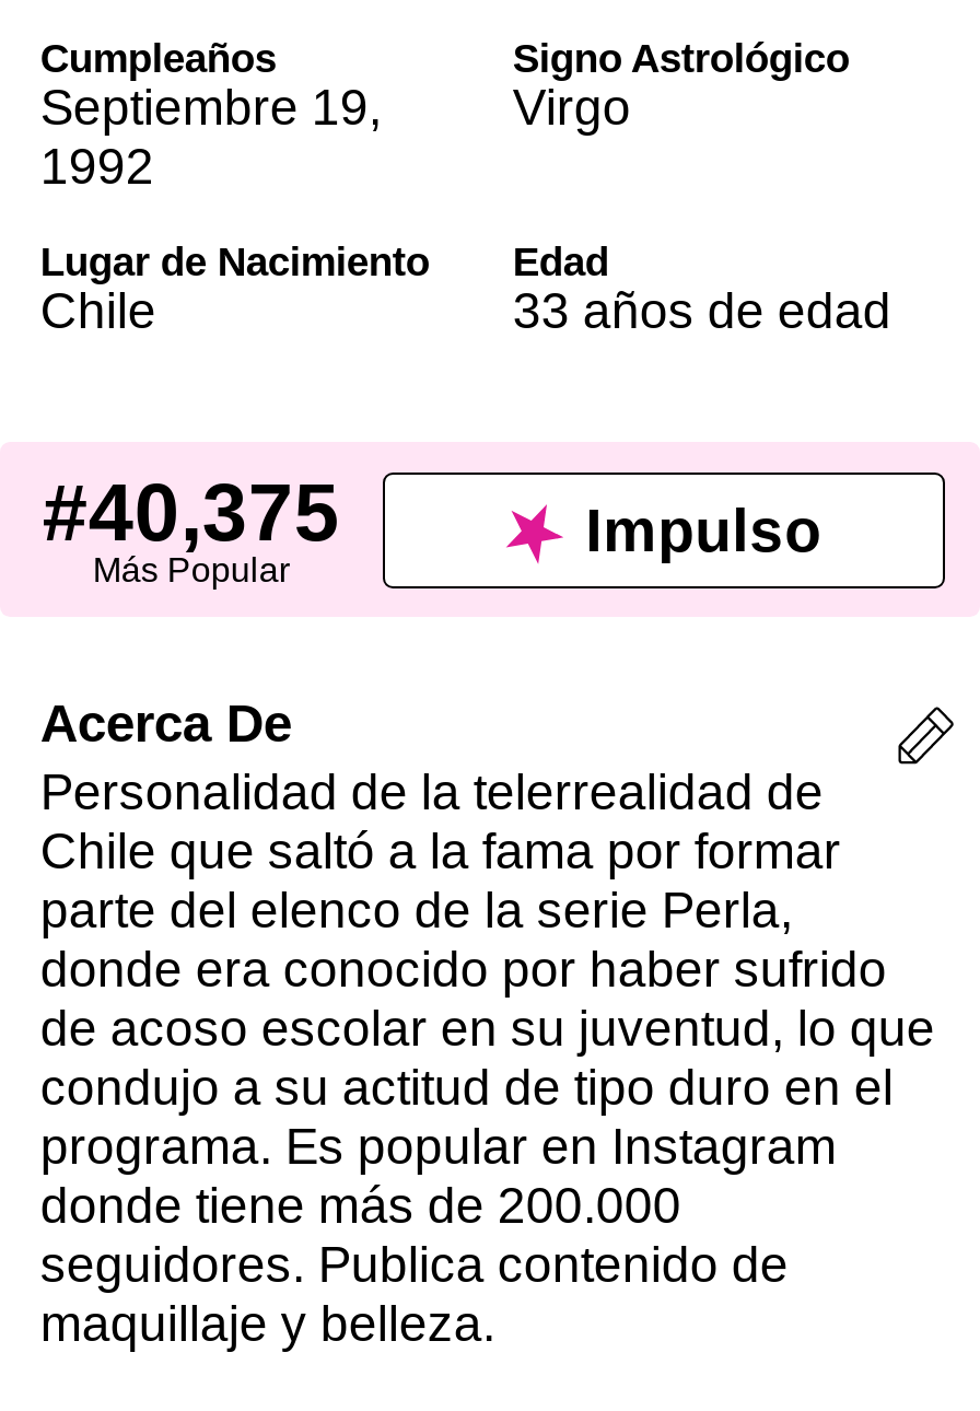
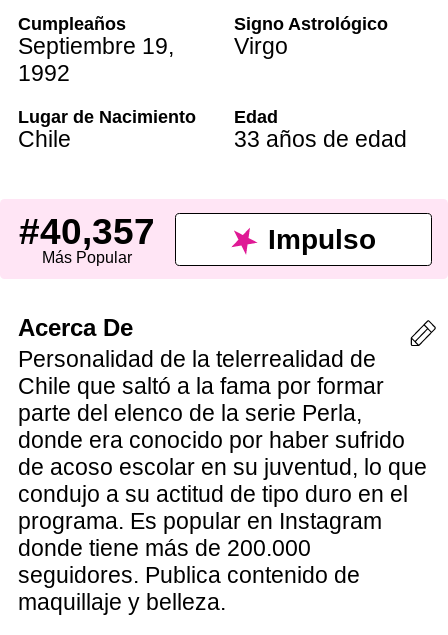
[42,467,340,557] #40,375 -> [19,210,155,251] #40,357

